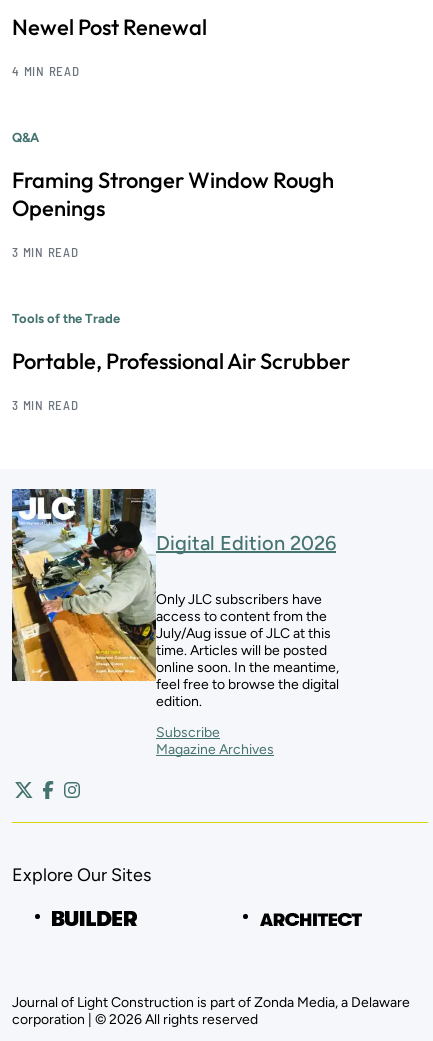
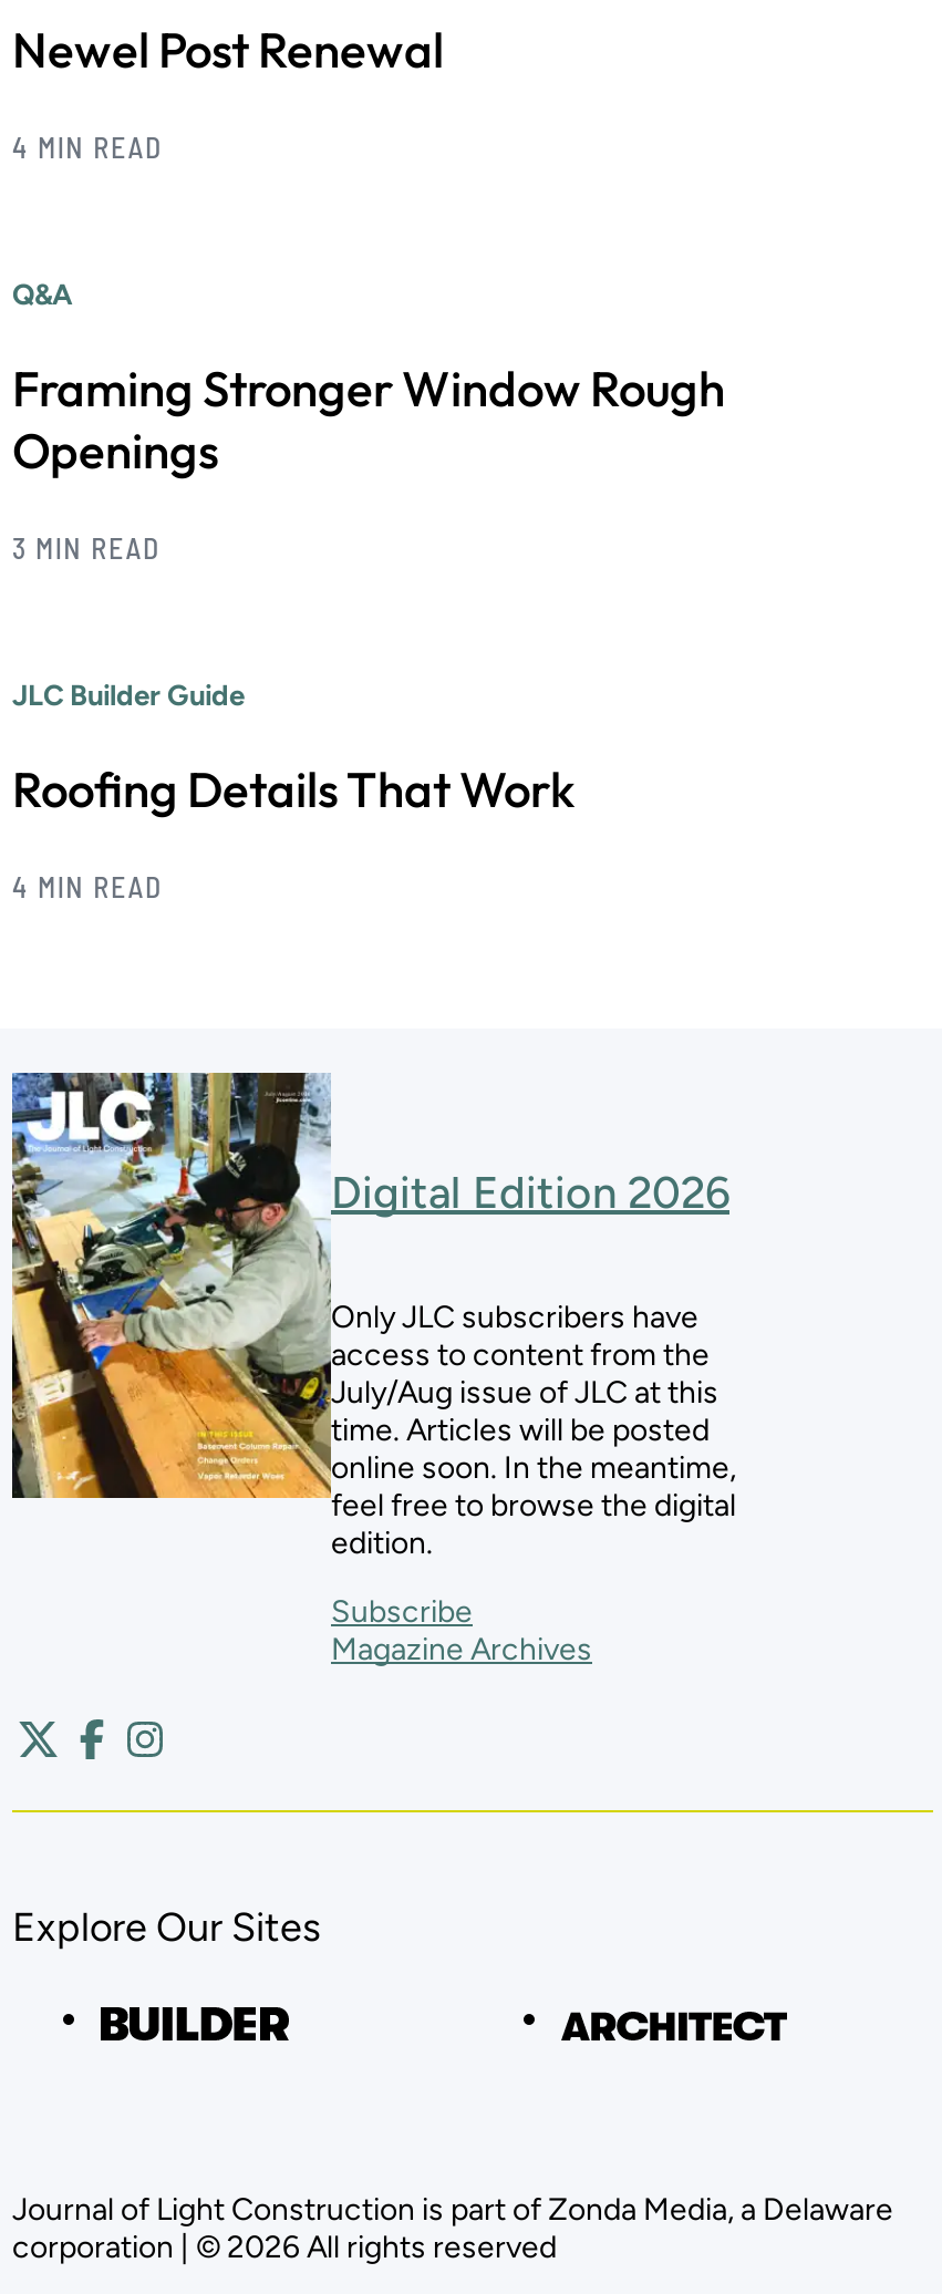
[12,311,120,326] Tools of the Trade -> [12,678,245,712] JLC Builder Guide
[12,347,350,375] Portable, Professional Air Scrubber -> [12,758,574,820] Roofing Details That Work
[12,397,79,413] 3 MIN READ -> [12,869,162,904] 4 MIN READ

